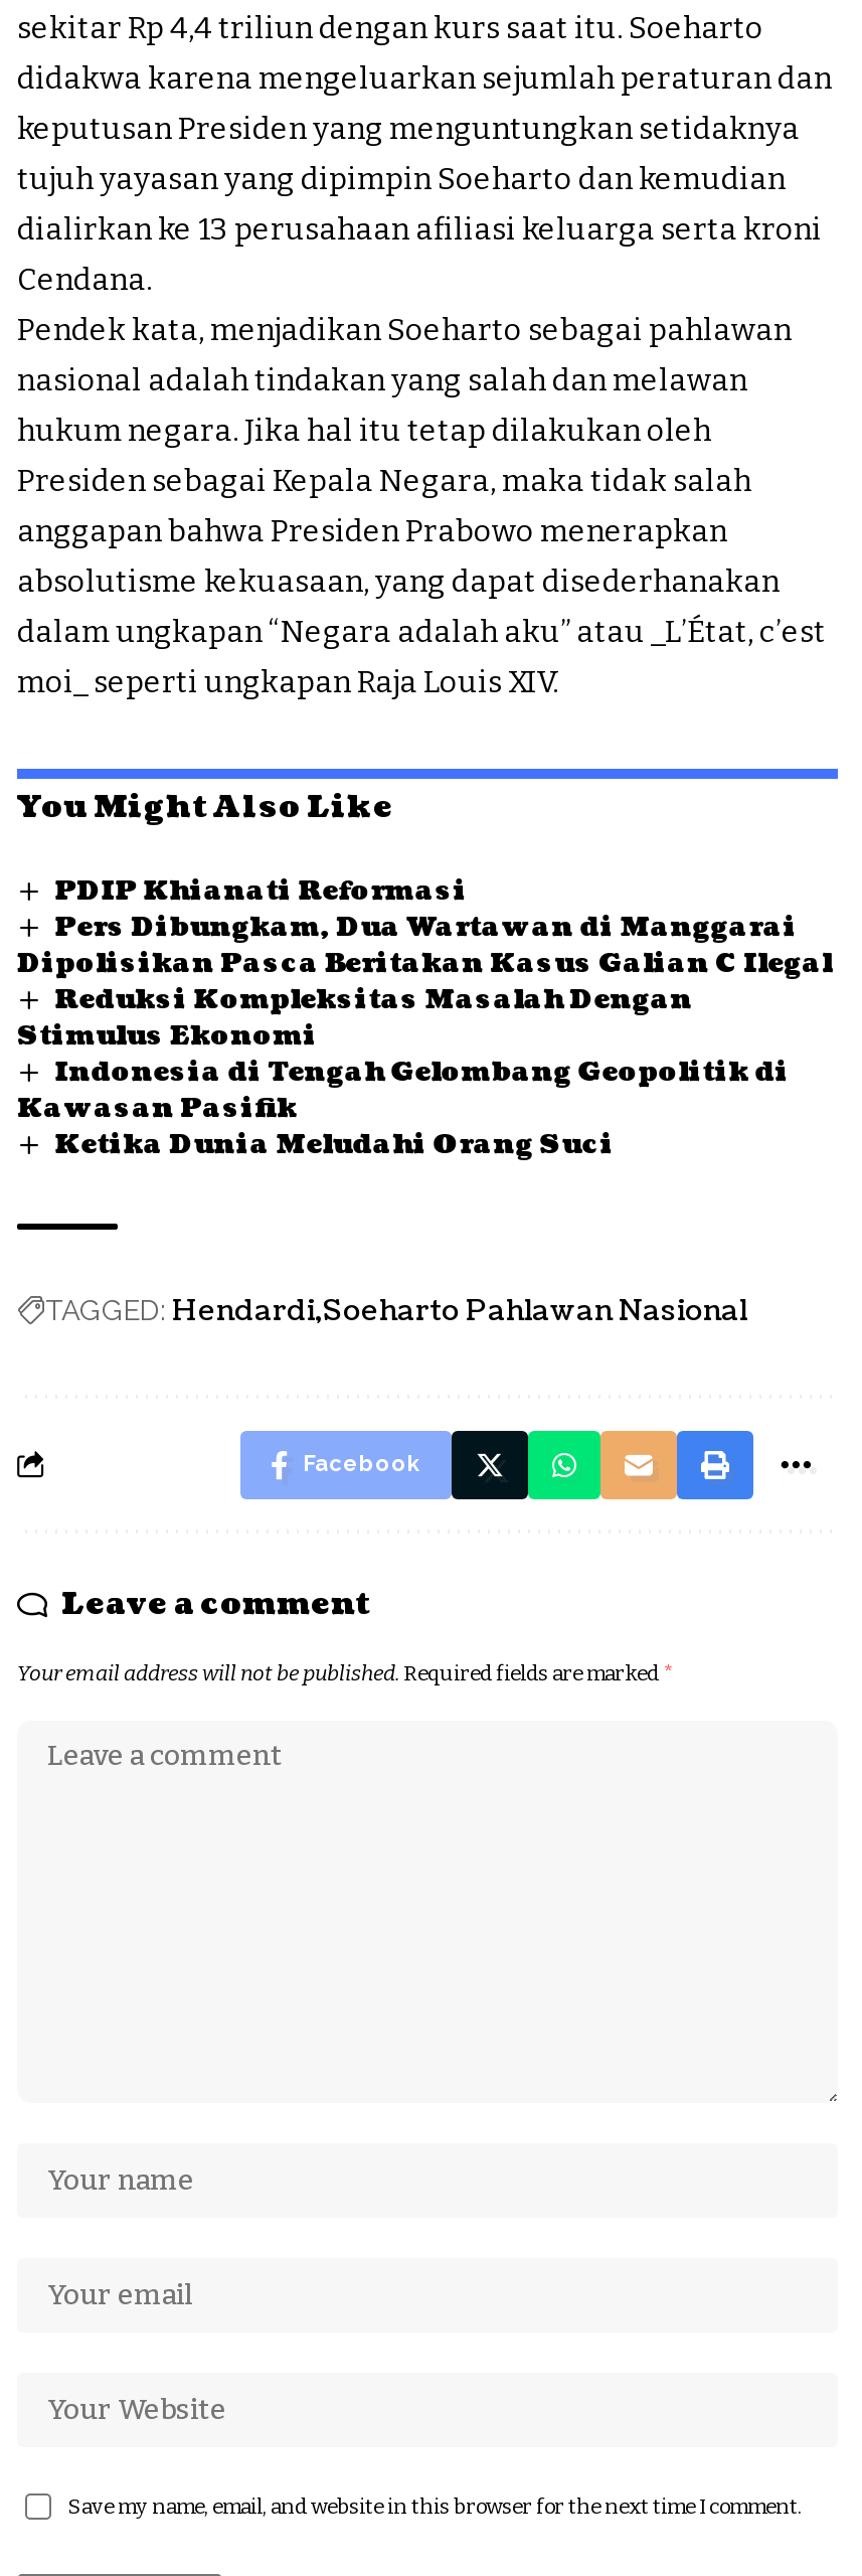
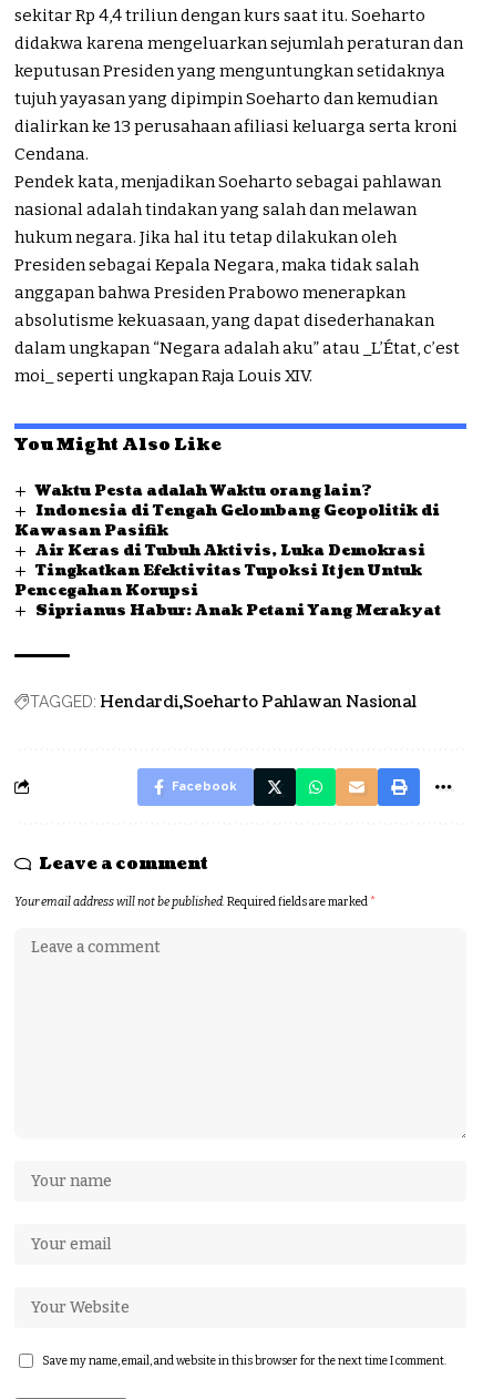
[17,873,838,1054] PDIP Khianati Reformasi | Pers Dibungkam, Dua Wartawan di Manggarai | Dipolisikan Pasca Beritakan Kasus Galian C Ilegal | Reduksi Kompleksitas Masalah Dengan | Stimulus Ekonomi -> [35,481,372,501] Waktu Pesta adalah Waktu orang lain?
moved [17,1054,789,1127] -> [14,501,439,541]: Indonesia di Tengah Gelombang Geopolitik di | Kawasan Pasifik
[55,1127,614,1163] Ketika Dunia Meludahi Orang Suci -> [14,541,444,621] Air Keras di Tubuh Aktivis, Luka Demokrasi | Tingkatkan Efektivitas Tupoksi Itjen Untuk | Pencegahan Korupsi | Siprianus Habur: Anak Petani Yang Merakyat

